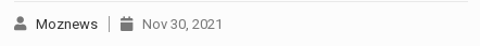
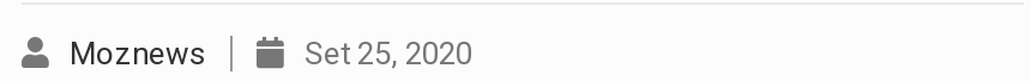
[142,16,223,32] Nov 30, 2021 -> [305,35,472,70] Set 25, 2020

